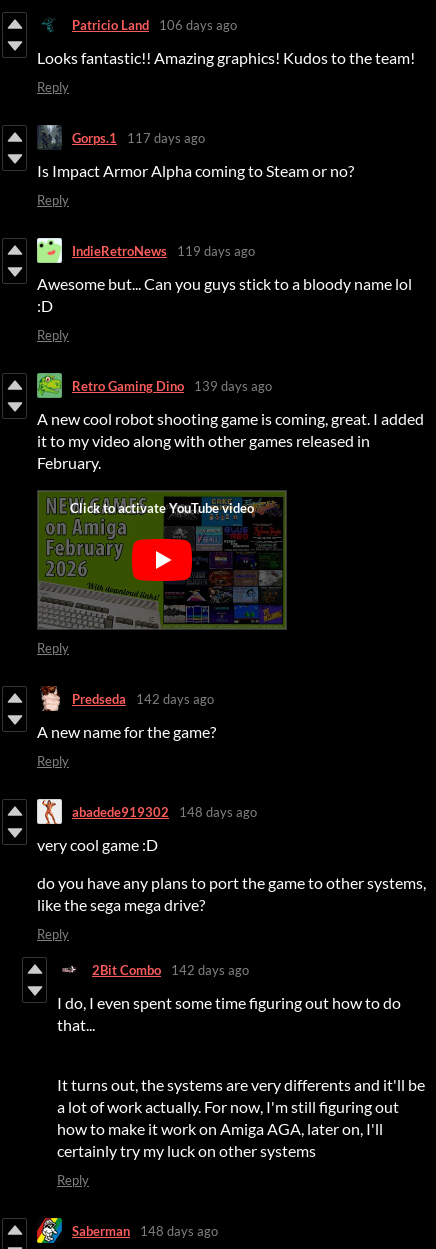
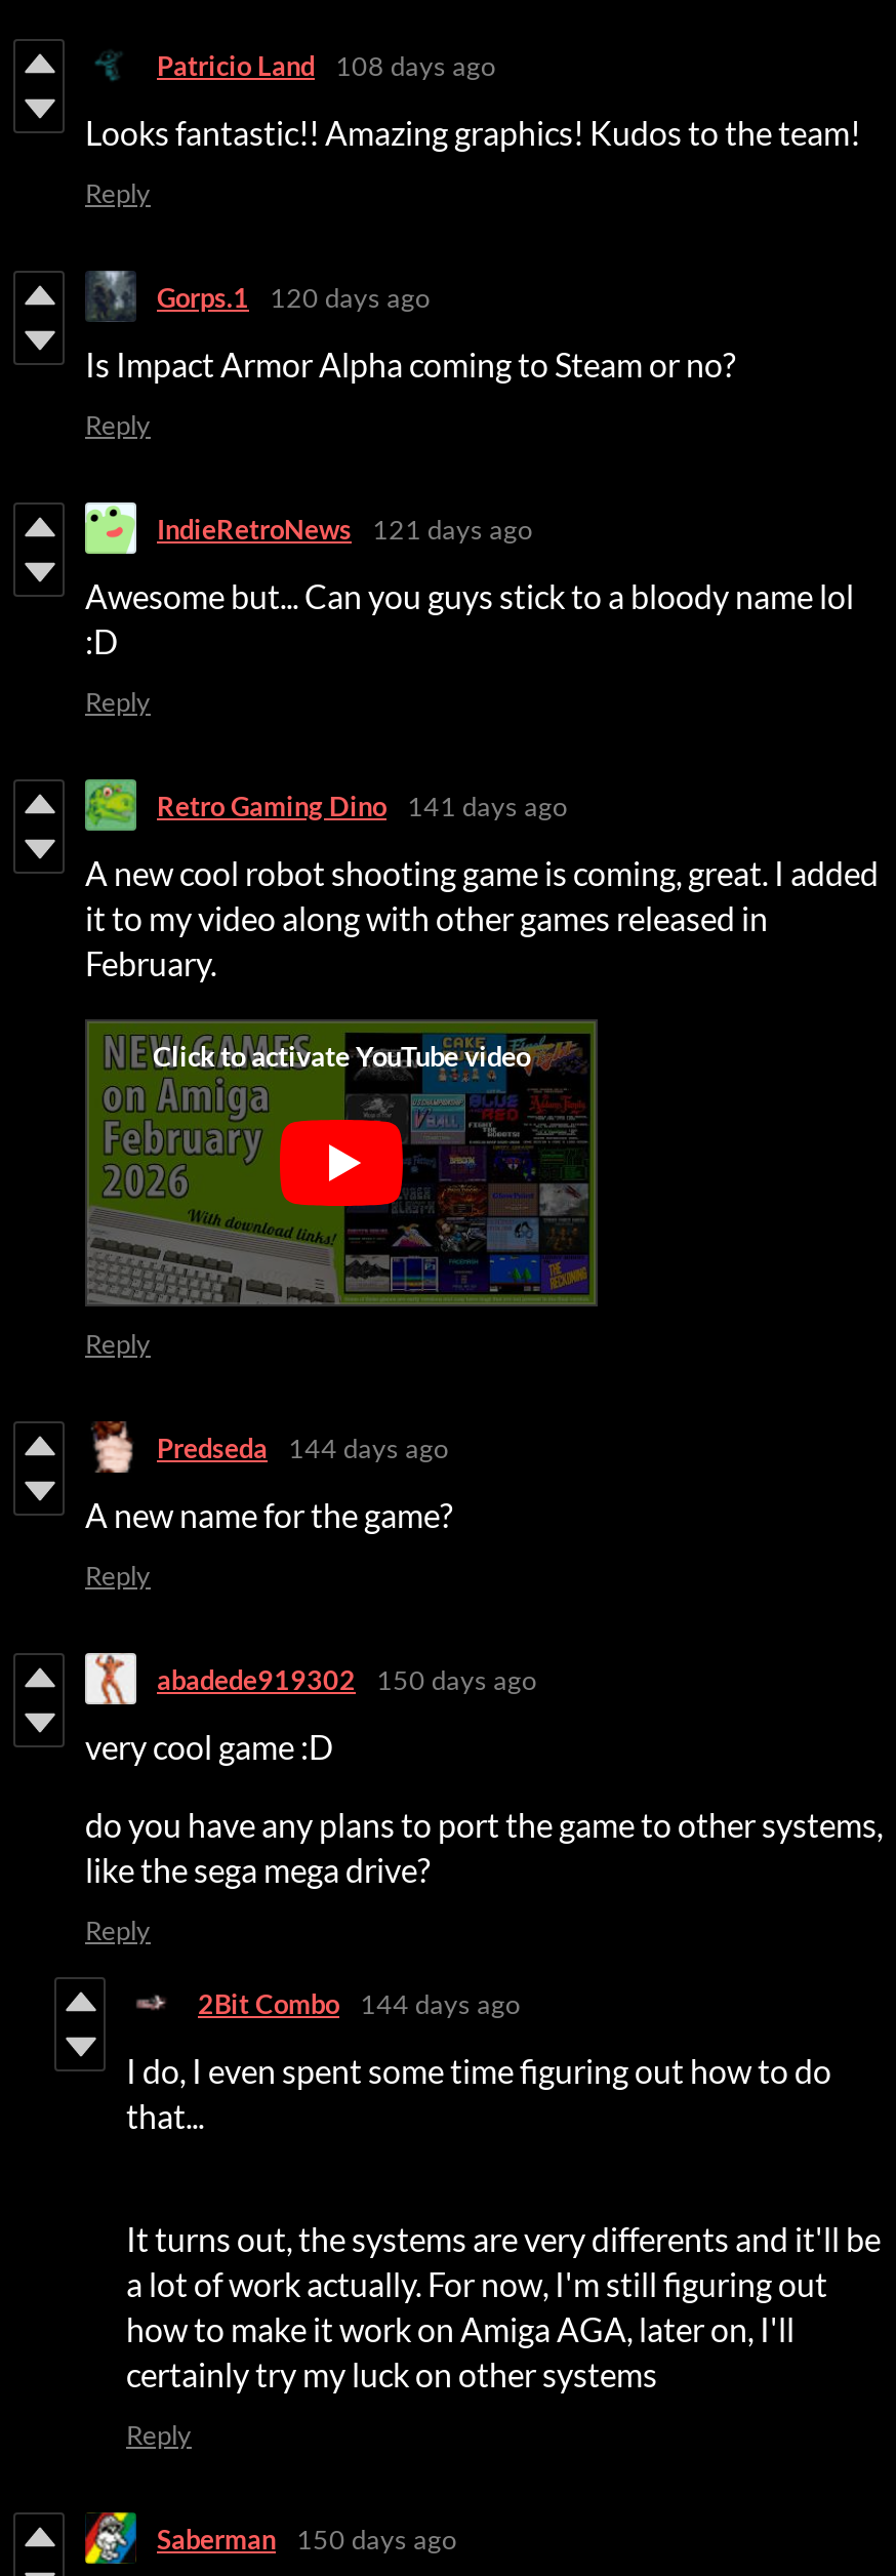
[72,17,237,33] Patricio Land 106 days ago -> [157,49,495,82] Patricio Land 108 days ago
[72,130,205,146] Gorps.1 117 days ago -> [157,281,430,314] Gorps.1 120 days ago
[72,243,255,259] IndieRetroNews 119 days ago -> [157,513,532,546] IndieRetroNews 121 days ago
[72,378,272,394] Retro Gaming Dino 139 days ago -> [157,790,567,822] Retro Gaming Dino 141 days ago
[72,691,214,707] Predseda 142 days ago -> [157,1432,448,1464] Predseda 144 days ago
[72,804,257,820] abadede919302 148 days ago -> [157,1663,536,1696] abadede919302 150 days ago
[92,962,249,978] 2Bit Combo 142 days ago -> [198,1987,520,2020] 2Bit Combo 144 days ago
[72,1223,218,1239] Saberman 148 days ago -> [157,2523,456,2555] Saberman 150 days ago

